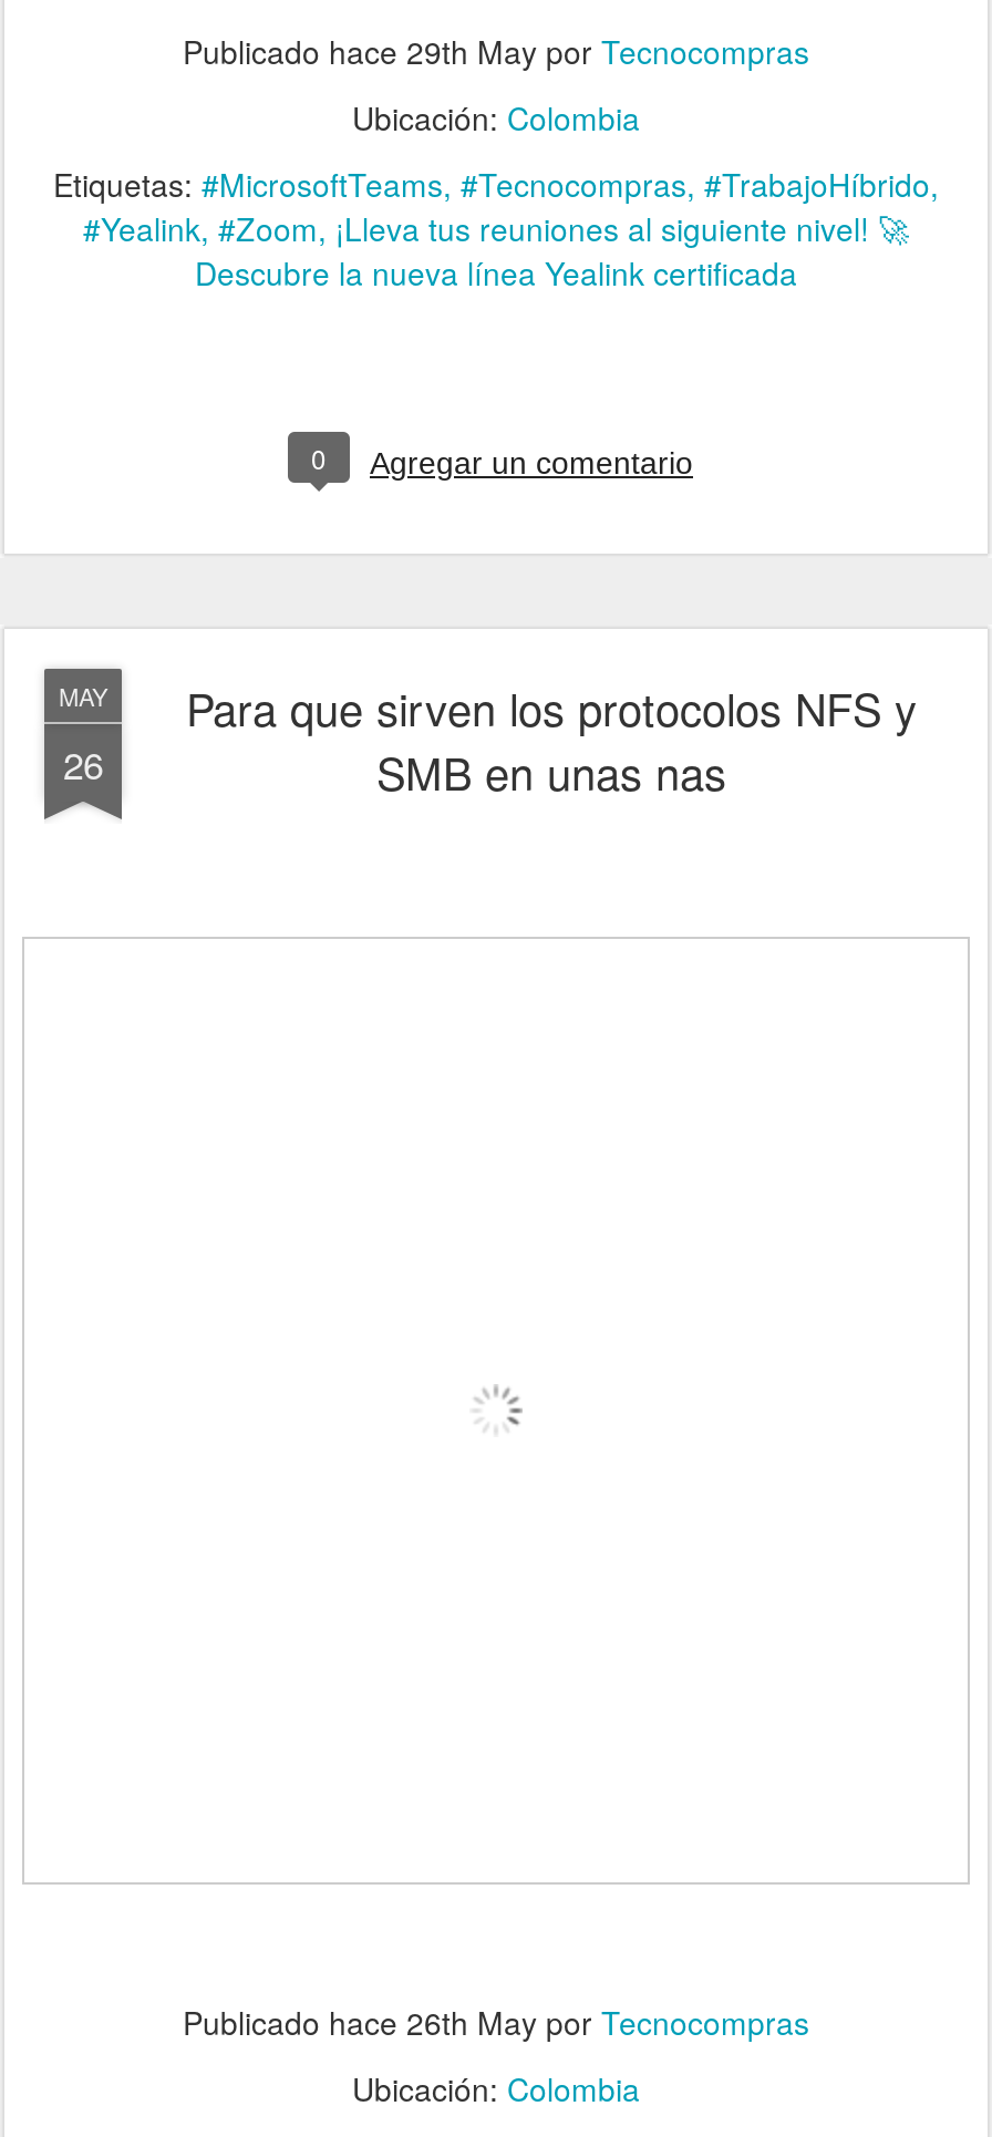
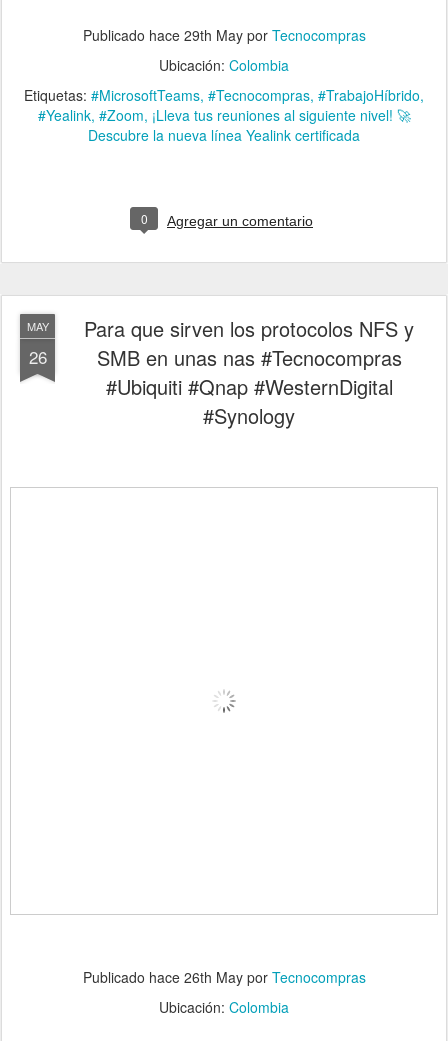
[376,740,726,804] SMB en unas nas -> [96,343,401,430] SMB en unas nas #Tecnocompras | #Ubiquiti #Qnap #WesternDigital | #Synology

